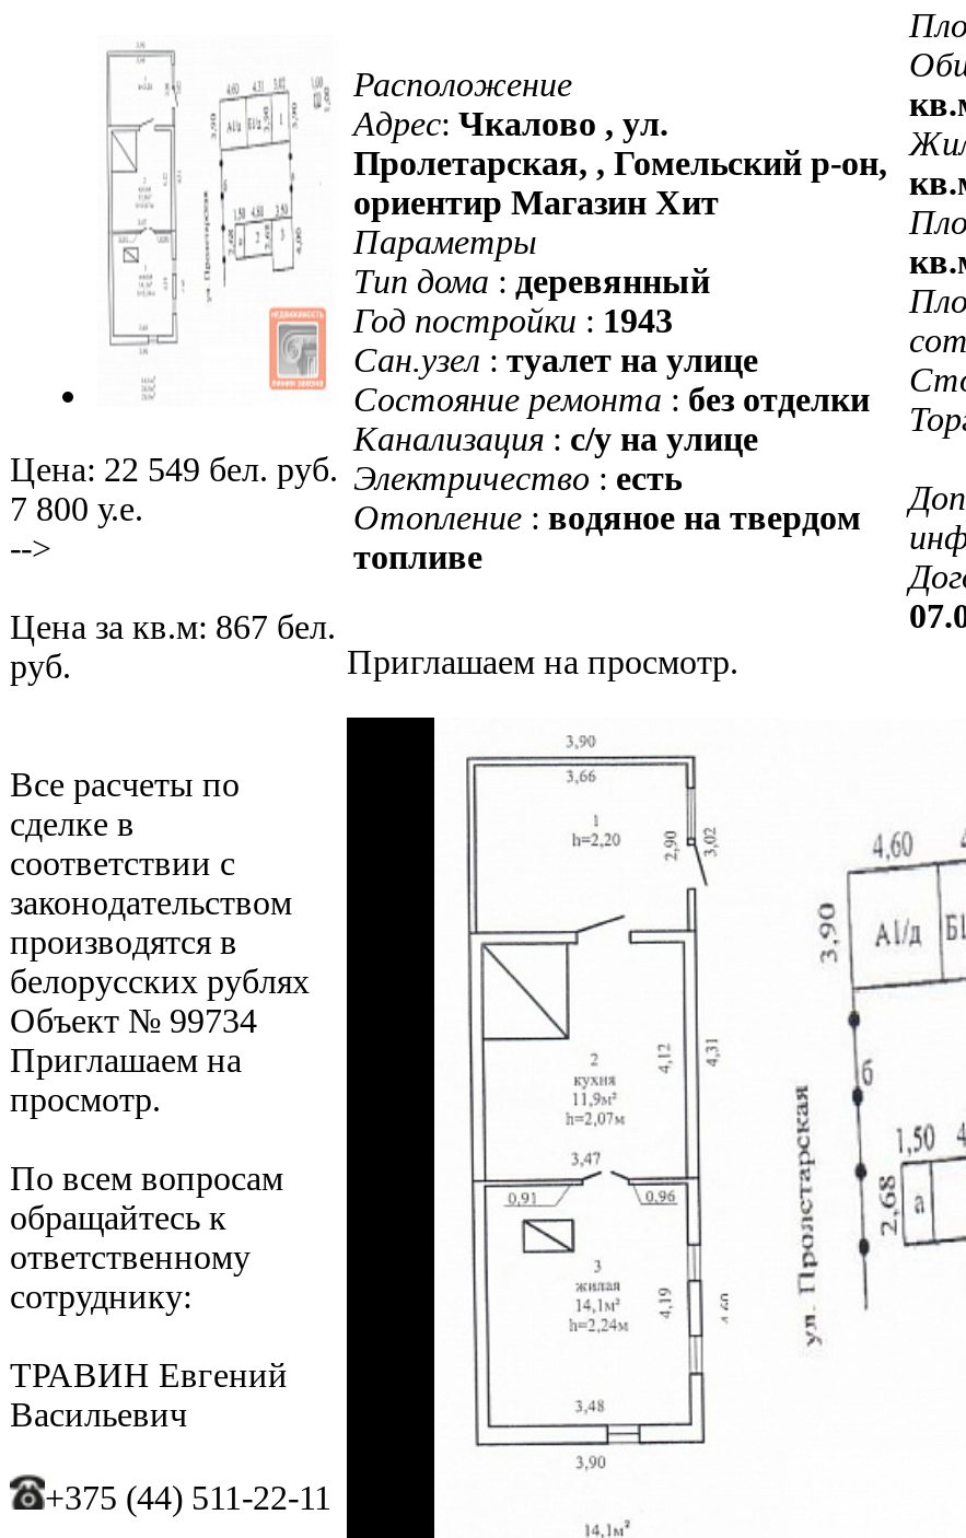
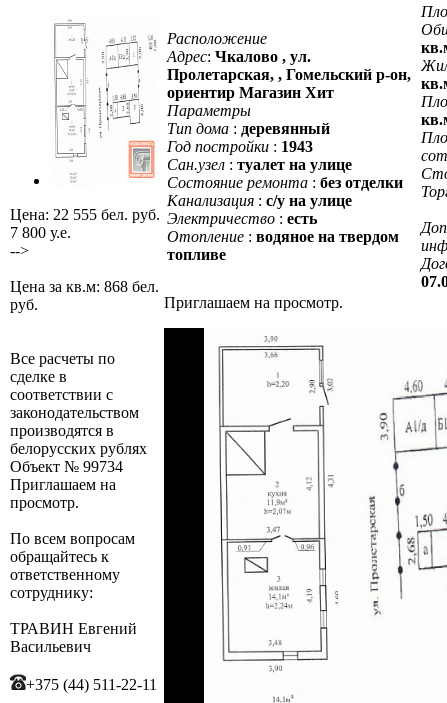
[10,450,682,496] Цена: 22 549 бел. руб. Электричество: есть -> [10,206,317,227] Цена: 22 555 бел. руб. Электричество: есть
[10,608,336,645] Цена за кв.м: 867 бел. -> [10,278,159,295] Цена за кв.м: 868 бел.

